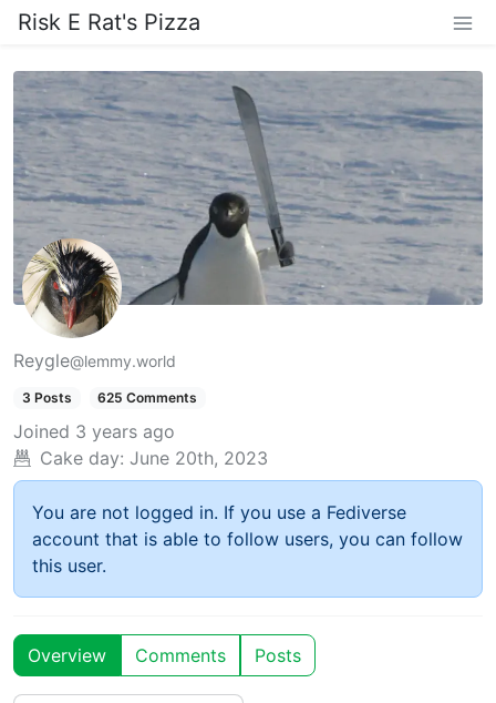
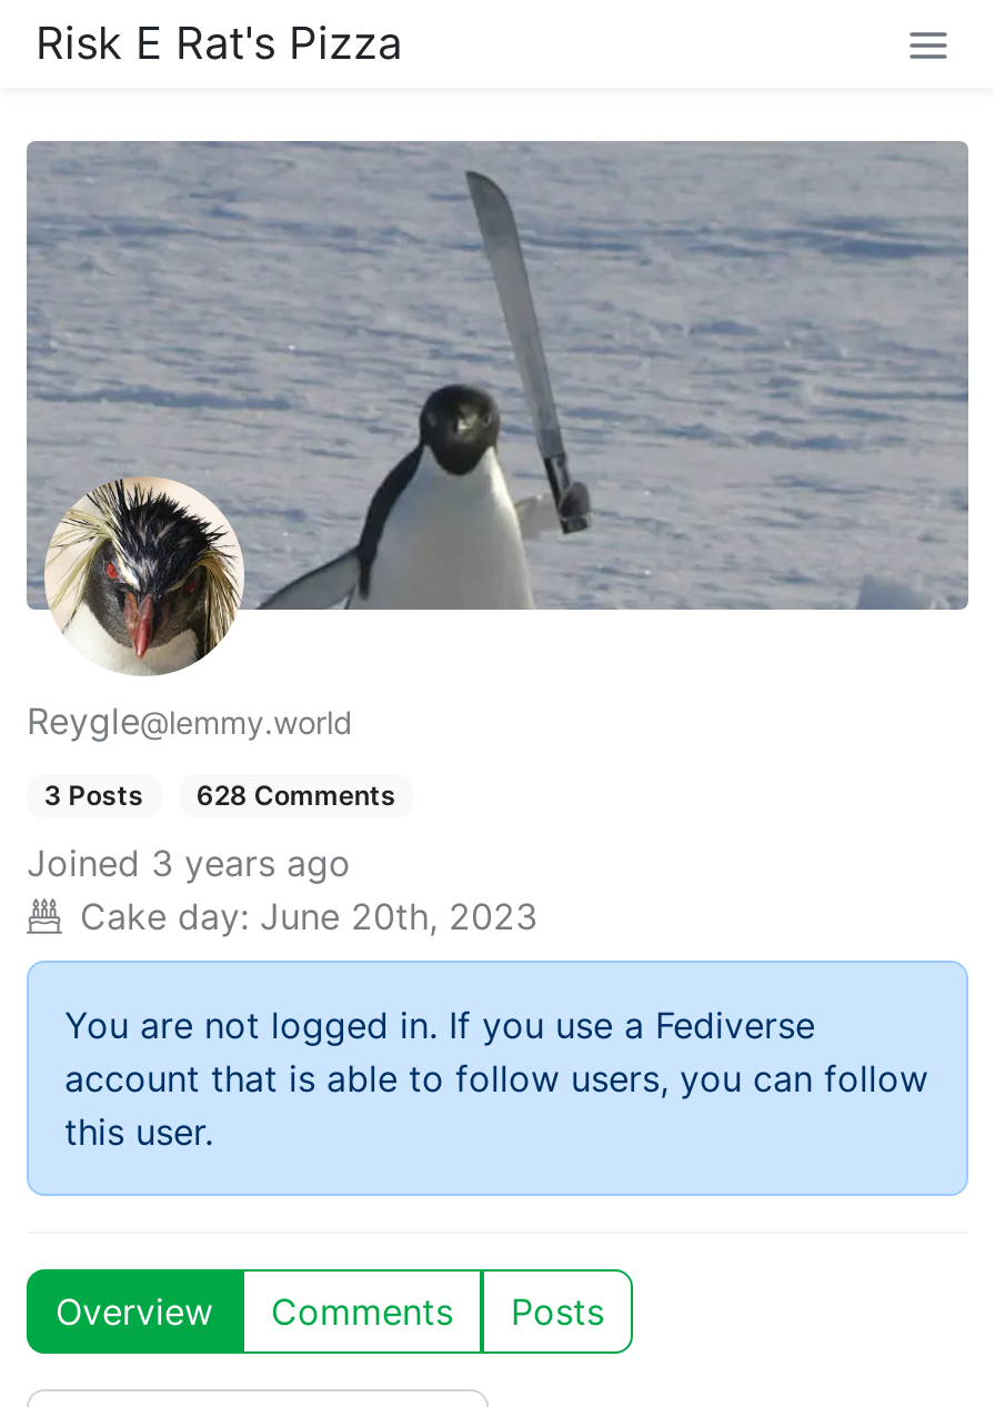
[22,389,198,406] 3 Posts 625 Comments -> [44,778,396,812] 3 Posts 628 Comments

